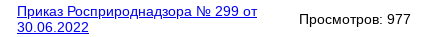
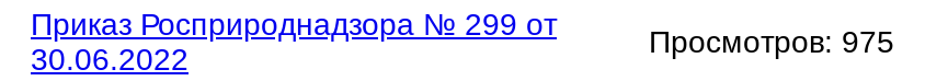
[299,10,411,26] Просмотров: 977 -> [649,23,894,58] Просмотров: 975

